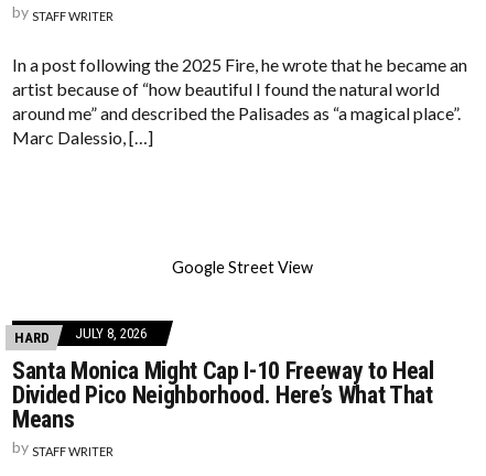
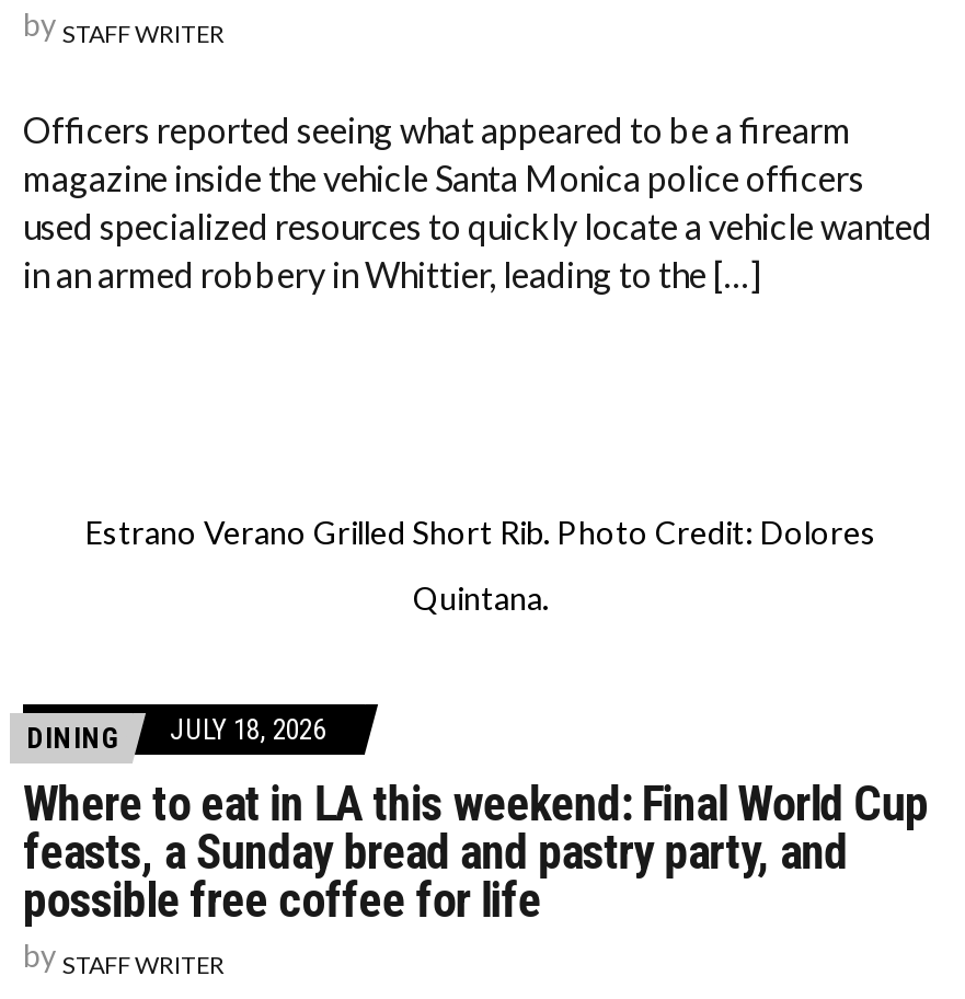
[12,54,467,148] In a post following the 2025 Fire, he wrote that he became an | artist because of “how beautiful I found the natural world | around me” and described the Palisades as “a magical place”. | Marc Dalessio, […] -> [23,107,932,294] Officers reported seeing what appeared to be a firearm | magazine inside the vehicle Santa Monica police officers | used specialized resources to quickly locate a vehicle wanted | in an armed robbery in Whittier, leading to the […]
[172,258,313,277] Google Street View -> [85,513,876,616] Estrano Verano Grilled Short Rib. Photo Credit: Dolores | Quintana.
[12,325,434,433] HARD | JULY 8, 2026 | Santa Monica Might Cap I-10 Freeway to Heal | Divided Pico Neighborhood. Here’s What That | Means -> [23,712,928,927] DINING | JULY 18, 2026 | Where to eat in LA this weekend: Final World Cup | feasts, a Sunday bread and pastry party, and | possible free coffee for life

